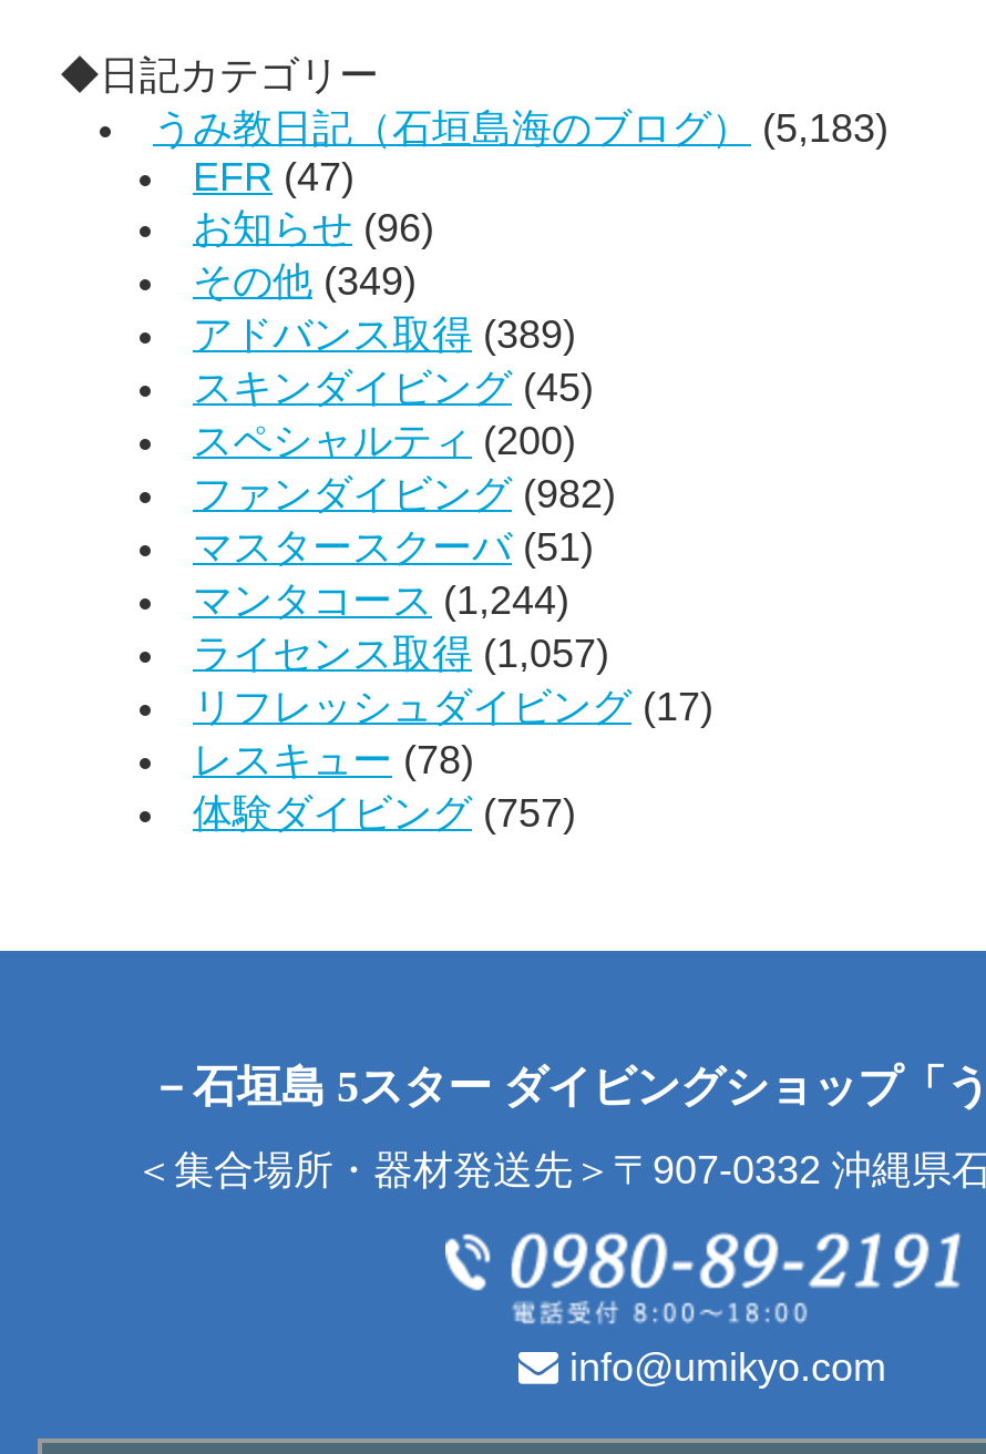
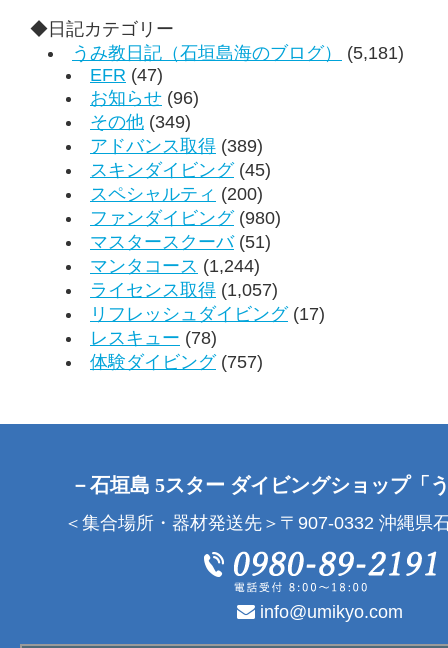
[153,106,889,151] うみ教日記（石垣島海のブログ）(5,183) -> [72,42,404,62] うみ教日記（石垣島海のブログ）(5,181)
[193,472,616,516] ファンダイビング(982) -> [90,207,281,227] ファンダイビング(980)

